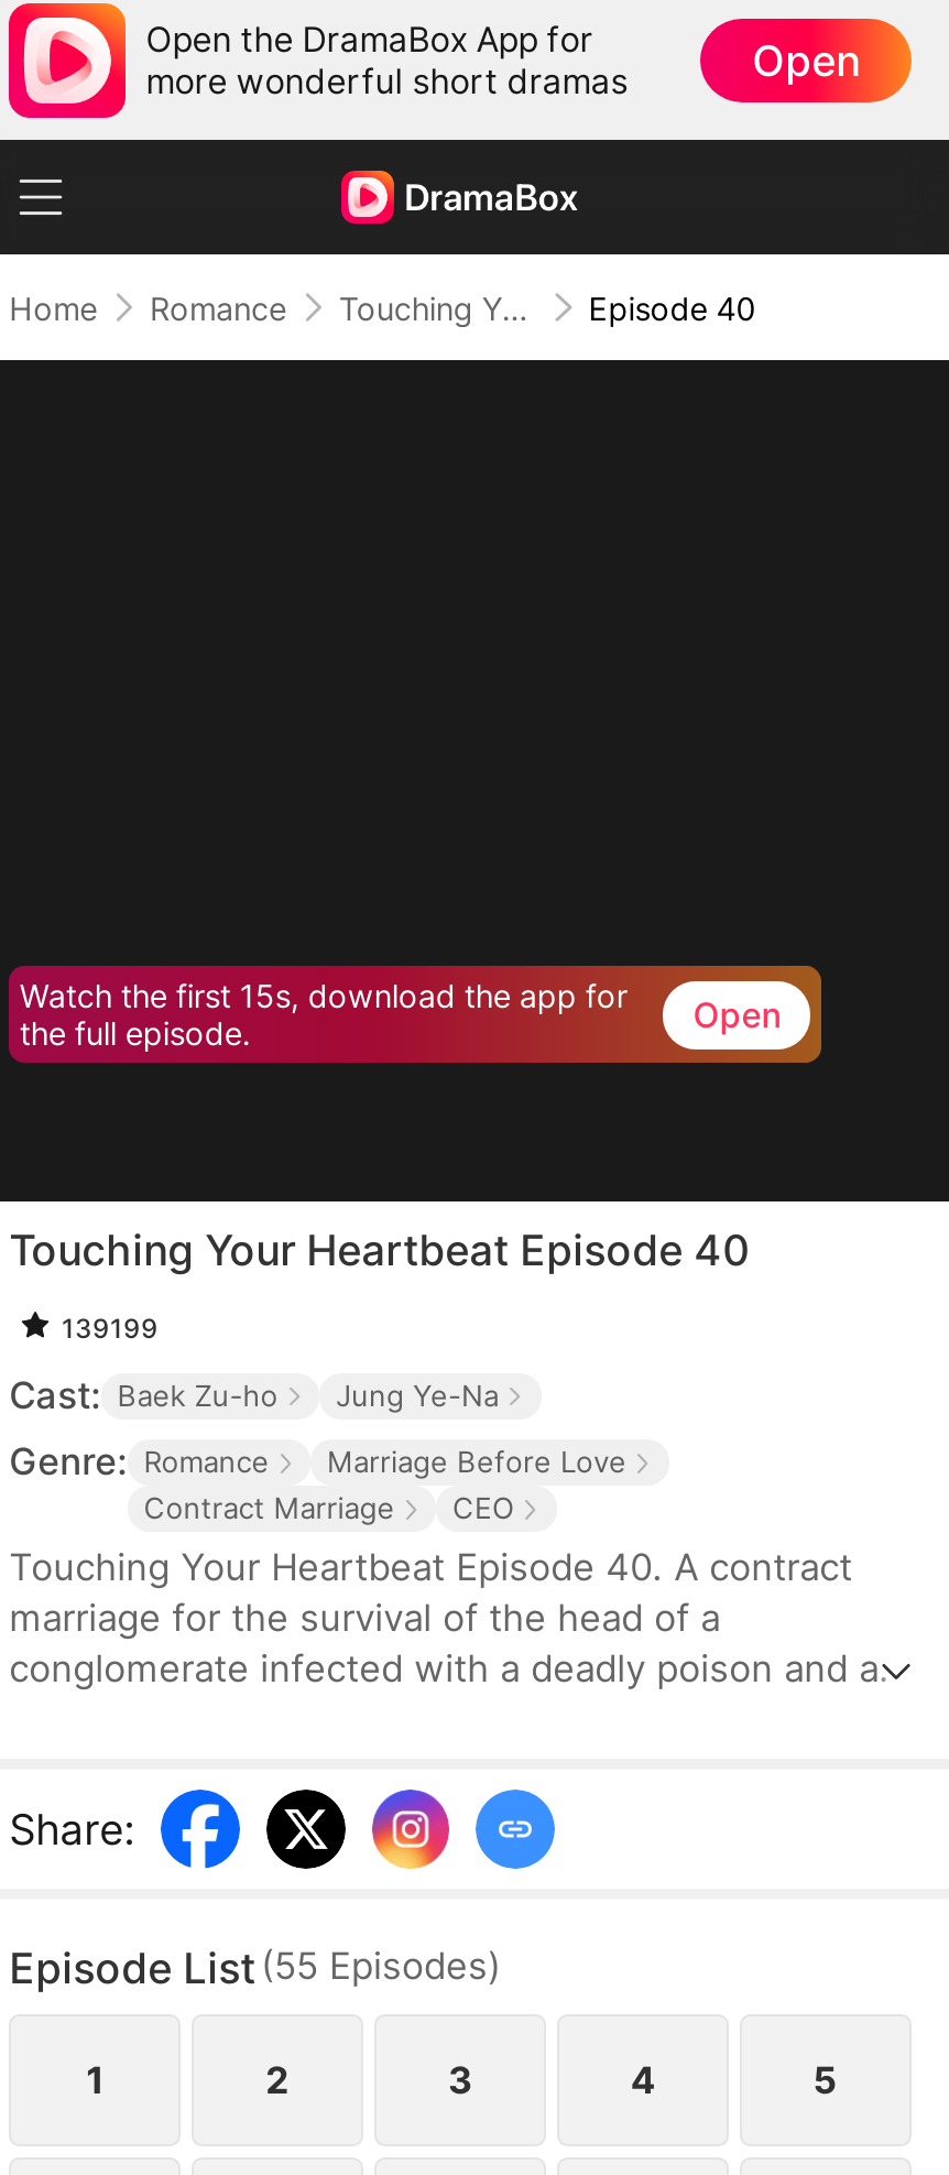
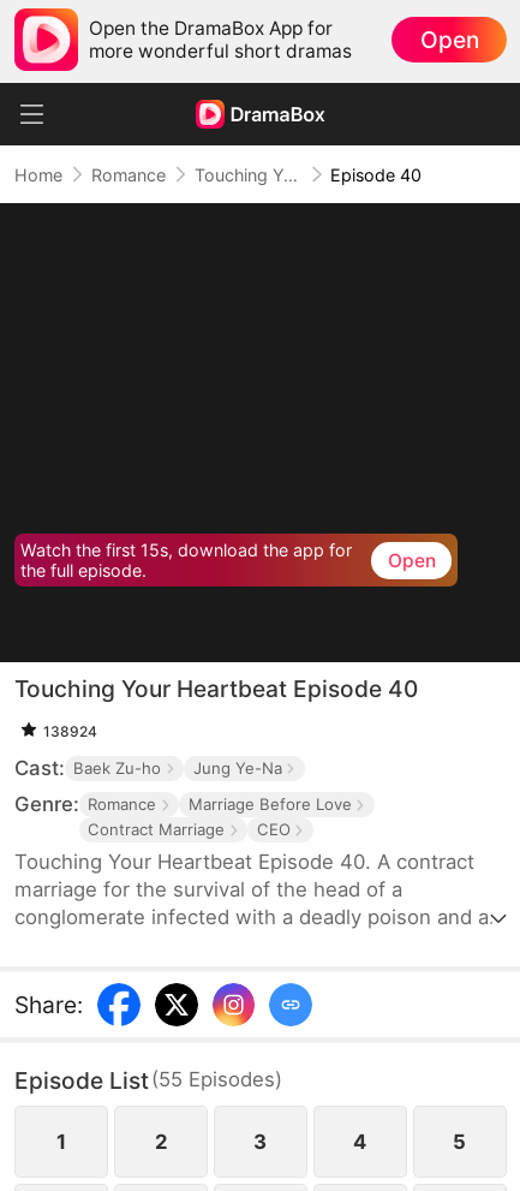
[62,1311,159,1344] 139199 -> [43,722,97,740] 138924

